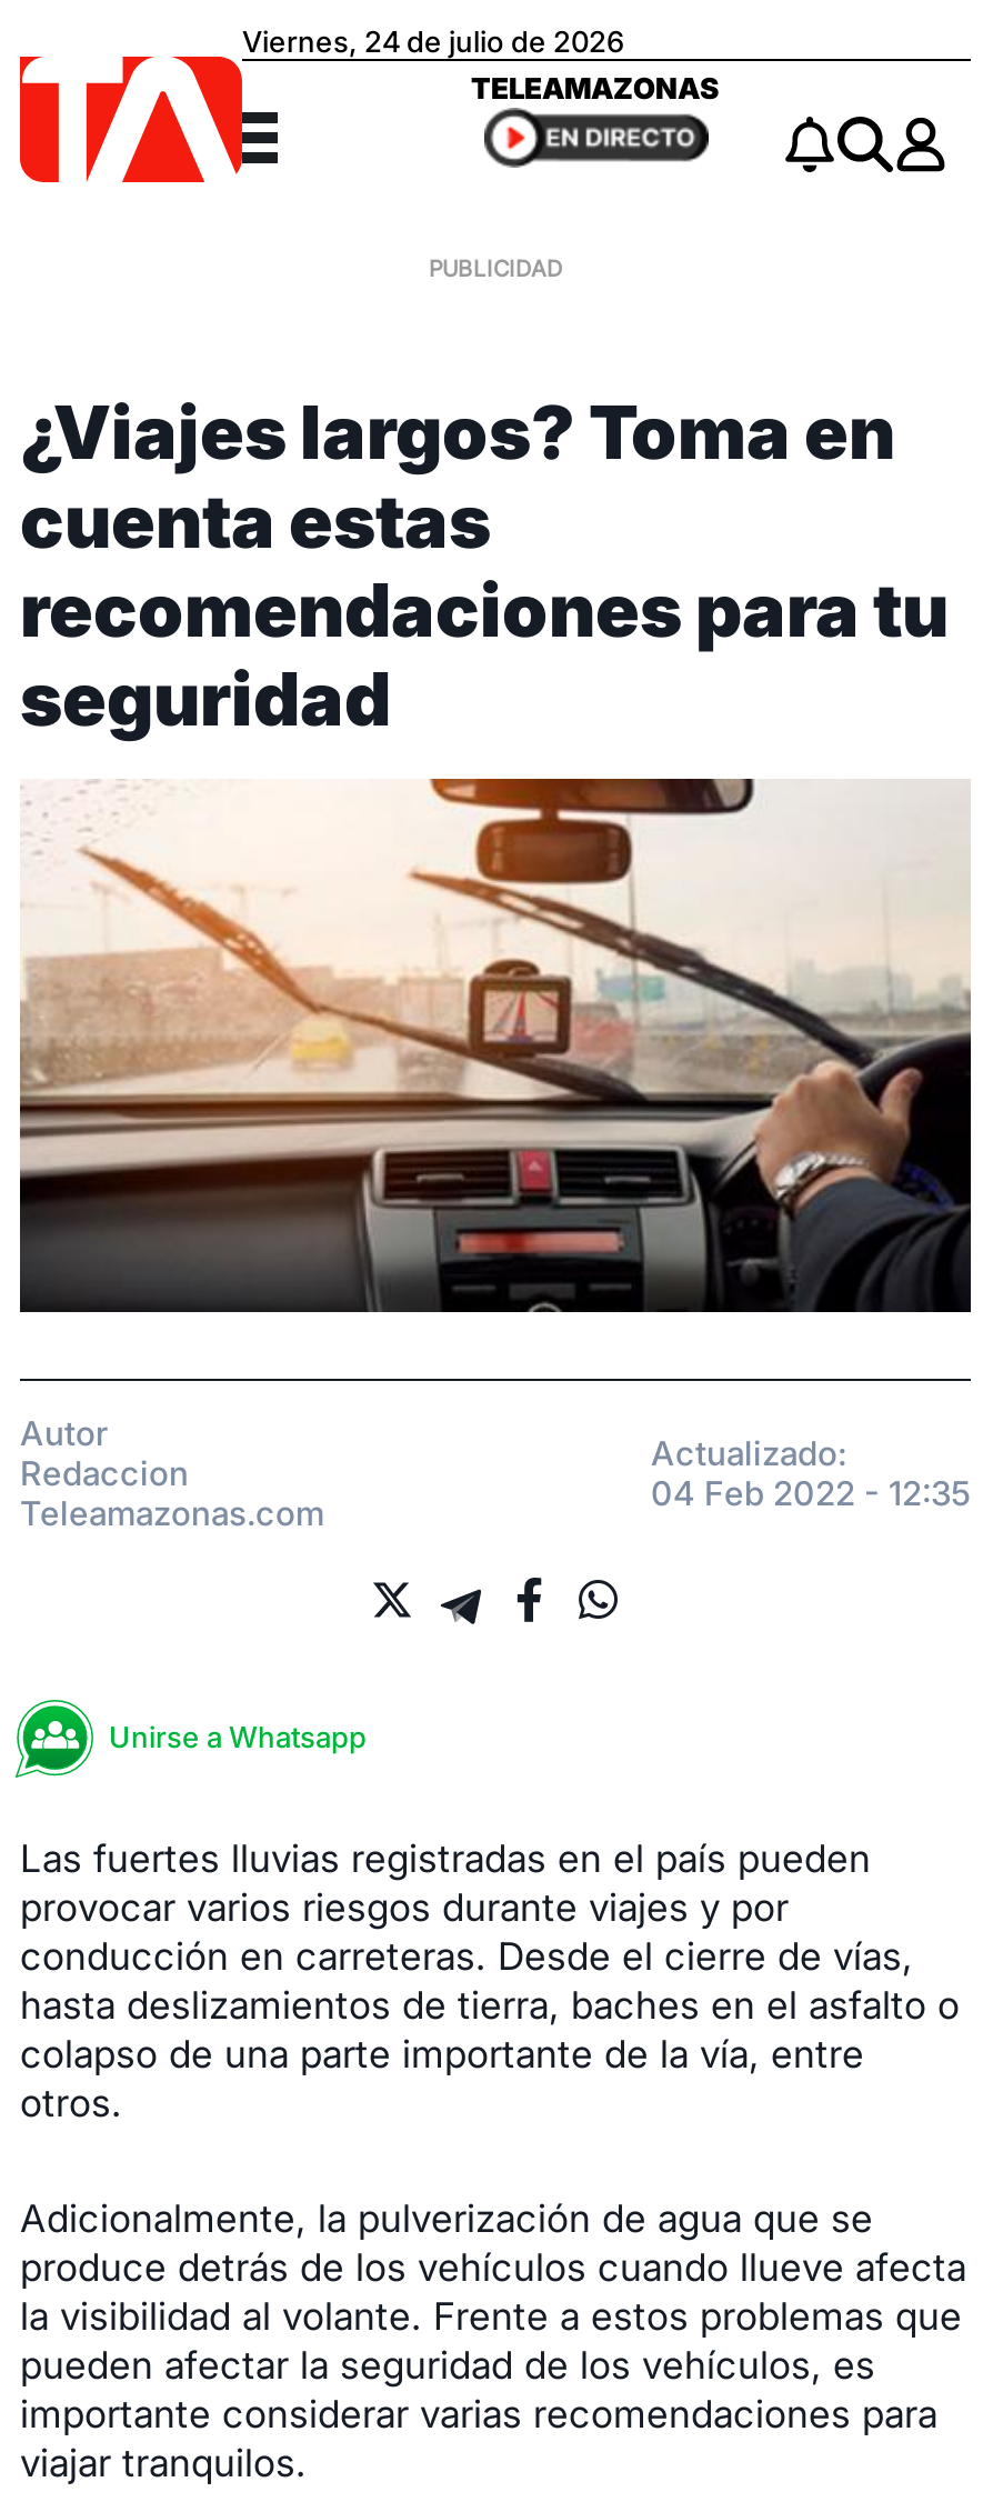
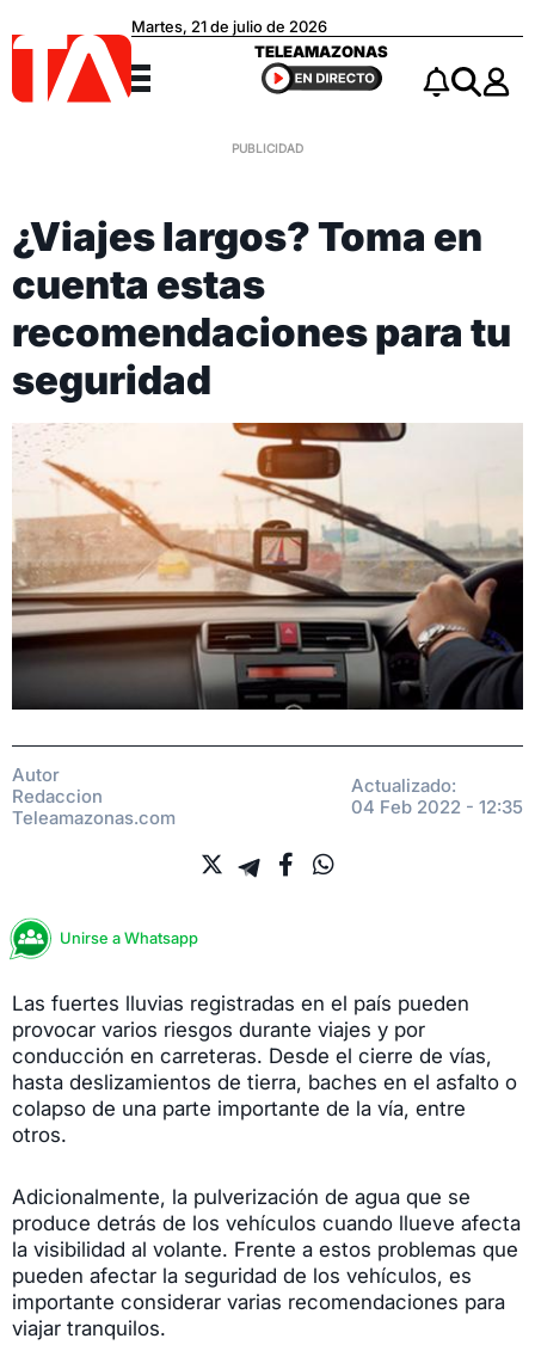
[242,24,624,60] Viernes, 24 de julio de 2026 -> [131,17,327,36] Martes, 21 de julio de 2026

